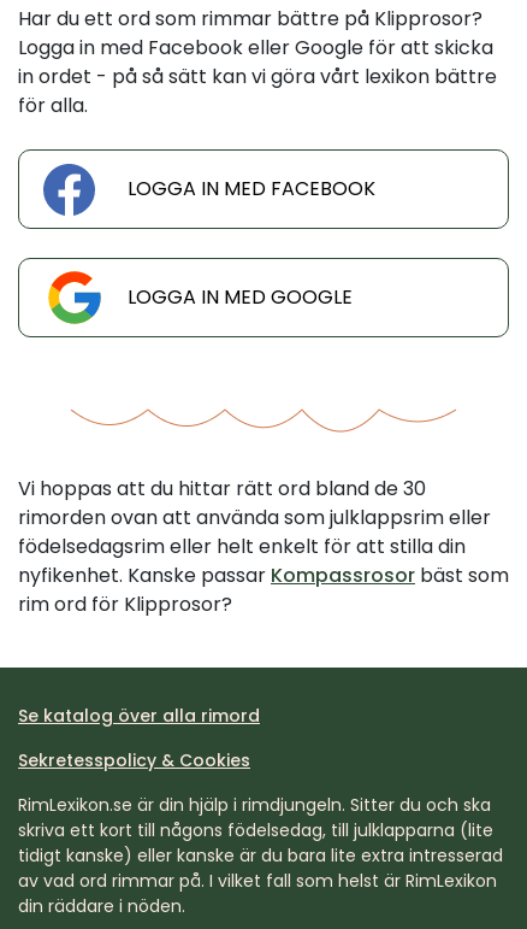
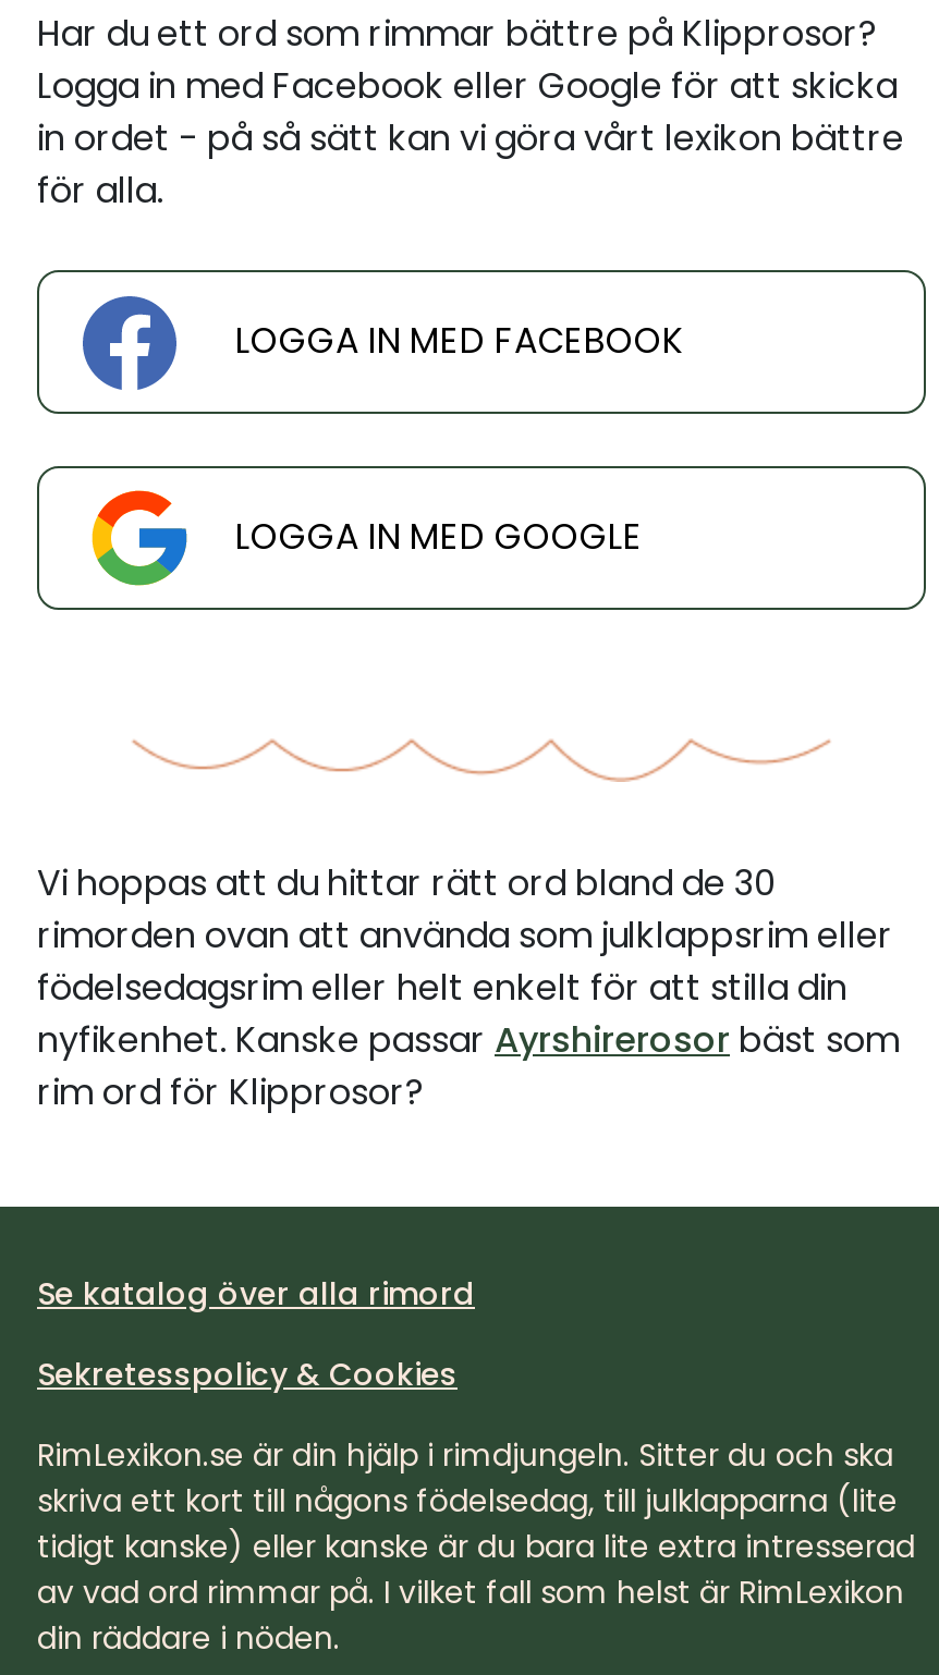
[18,561,509,589] nyfikenhet. Kanske passar Kompassrosor bäst som -> [37,1015,900,1065] nyfikenhet. Kanske passar Ayrshirerosor bäst som

